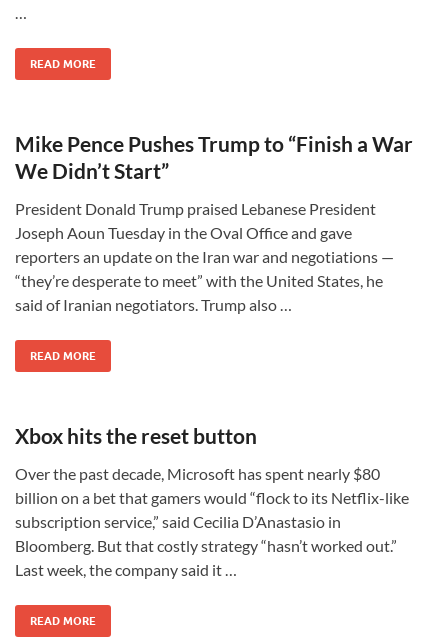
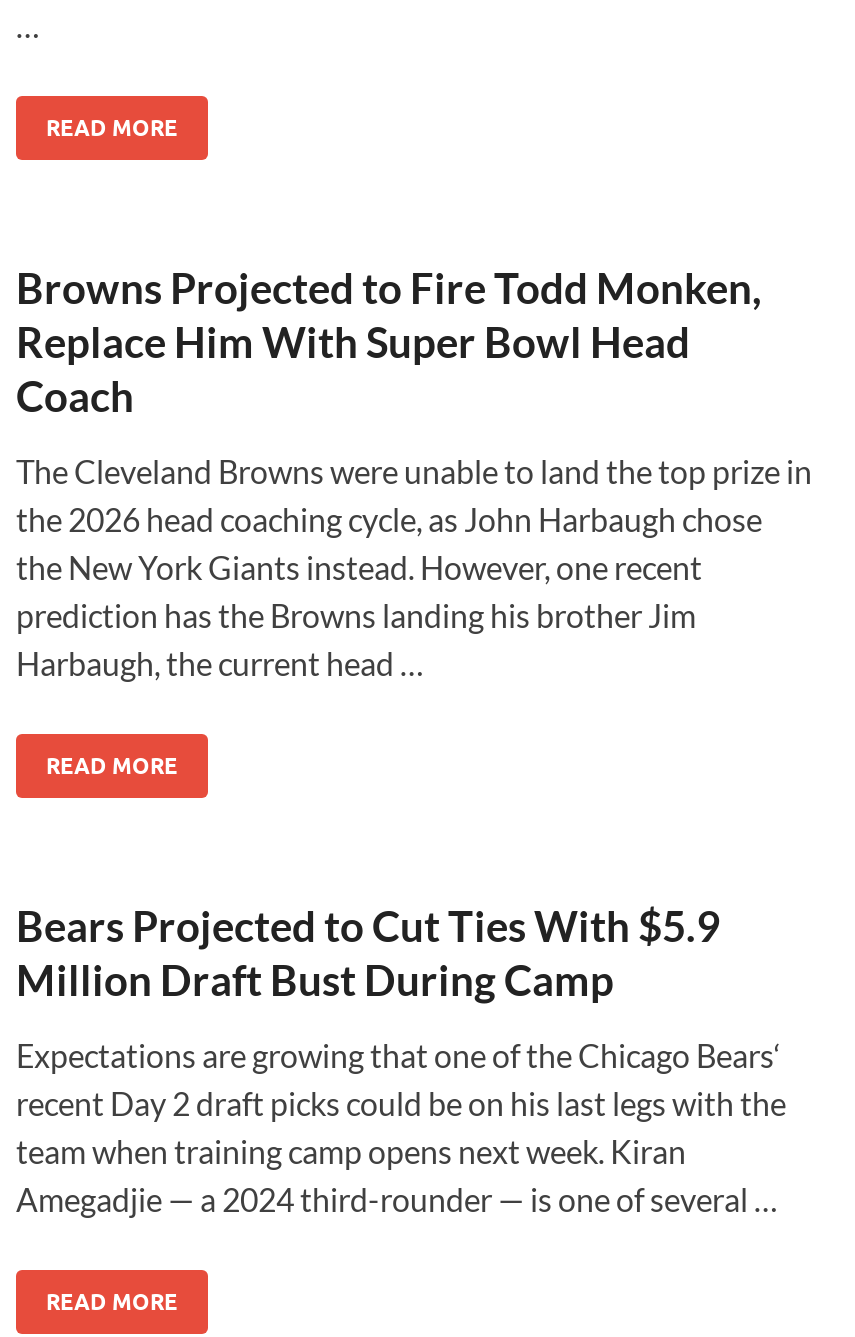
[15,131,413,183] Mike Pence Pushes Trump to “Finish a War | We Didn’t Start” -> [16,262,762,420] Browns Projected to Fire Todd Monken, | Replace Him With Super Bowl Head | Coach
[15,199,394,314] President Donald Trump praised Lebanese President | Joseph Aoun Tuesday in the Oval Office and gave | reporters an update on the Iran war and negotiations — | “they’re desperate to meet” with the United States, he | said of Iranian negotiators. Trump also … -> [16,452,812,682] The Cleveland Browns were unable to land the top prize in | the 2026 head coaching cycle, as John Harbaugh chose | the New York Giants instead. However, one recent | prediction has the Browns landing his brother Jim | Harbaugh, the current head …
[15,423,257,448] Xbox hits the reset button -> [16,900,720,1004] Bears Projected to Cut Ties With $5.9 | Million Draft Bust During Camp
[15,464,409,579] Over the past decade, Microsoft has spent nearly $80 | billion on a bet that gamers would “flock to its Netflix-like | subscription service,” said Cecilia D’Anastasio in | Bloomberg. But that costly strategy “hasn’t worked out.” | Last week, the company said it … -> [16,1036,786,1218] Expectations are growing that one of the Chicago Bears‘ | recent Day 2 draft picks could be on his last legs with the | team when training camp opens next week. Kiran | Amegadjie — a 2024 third-rounder — is one of several …

